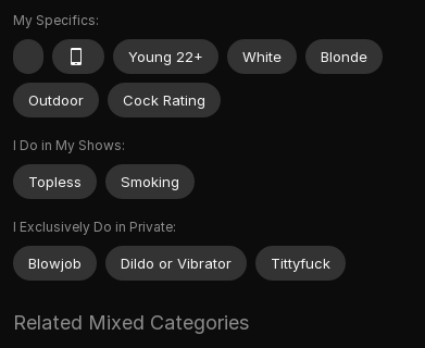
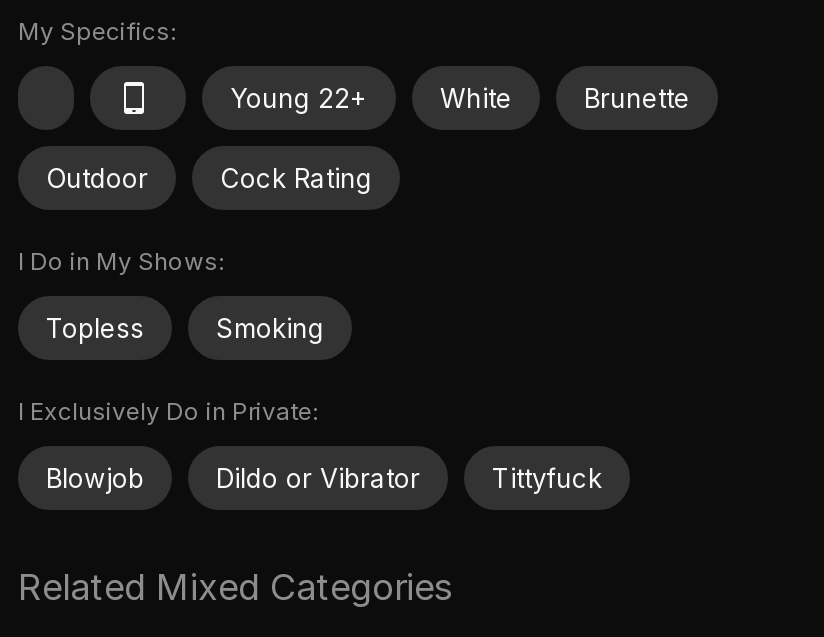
[321,47,367,65] Blonde -> [584,81,690,113] Brunette

